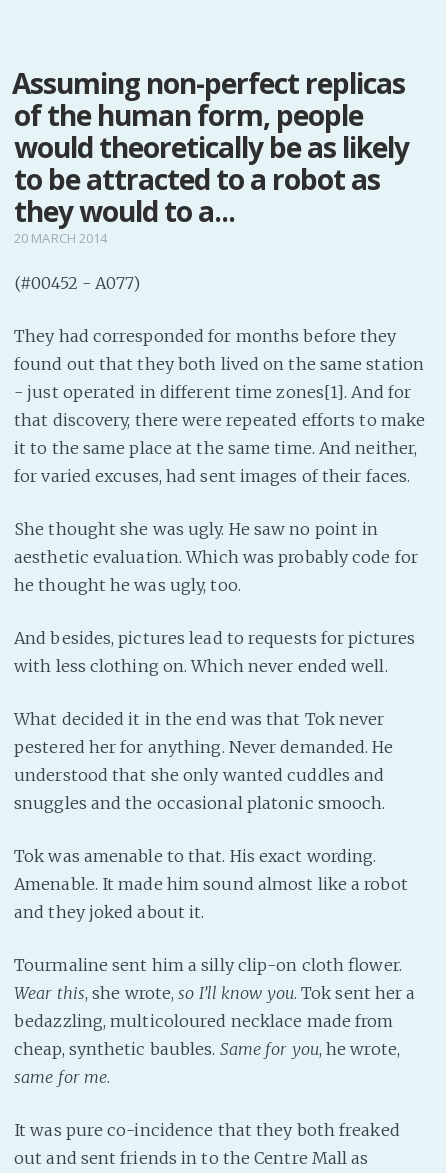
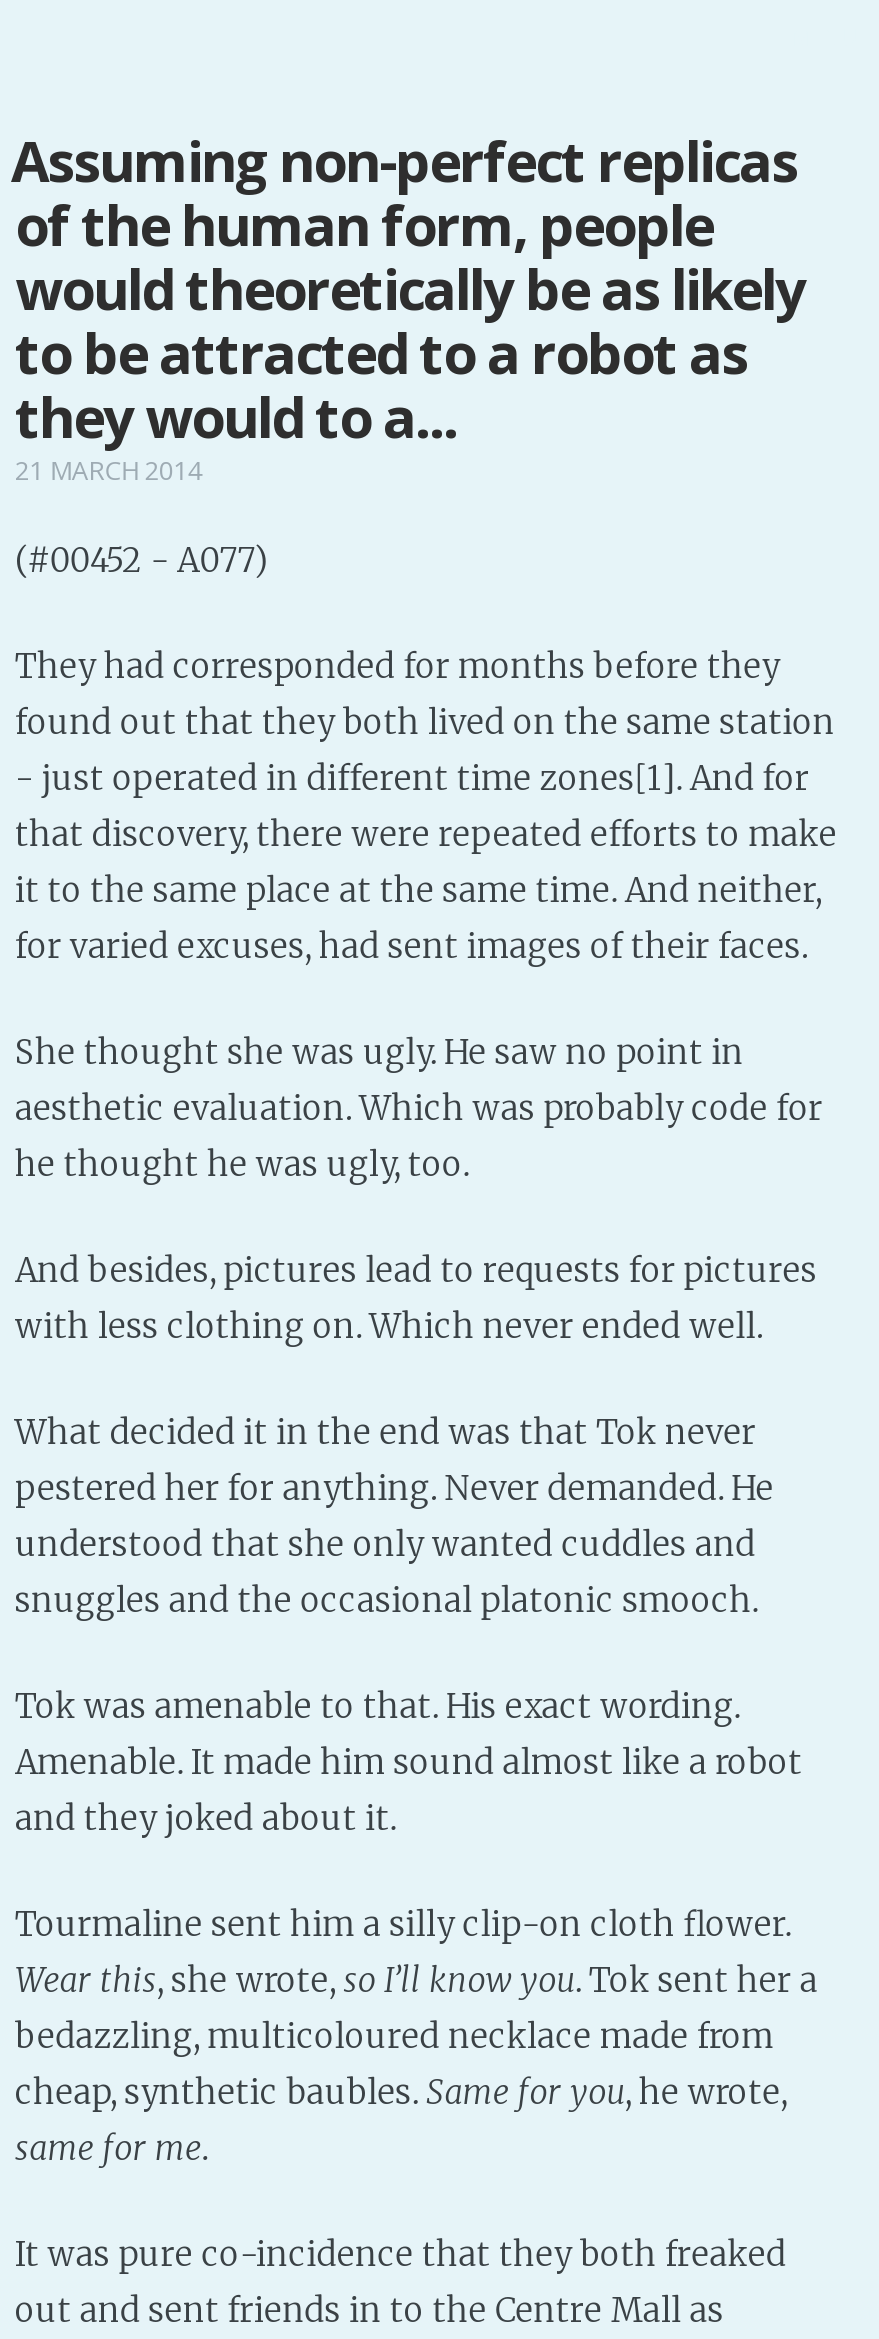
[14,229,107,247] 20 MARCH 2014 -> [15,452,202,488] 21 MARCH 2014

